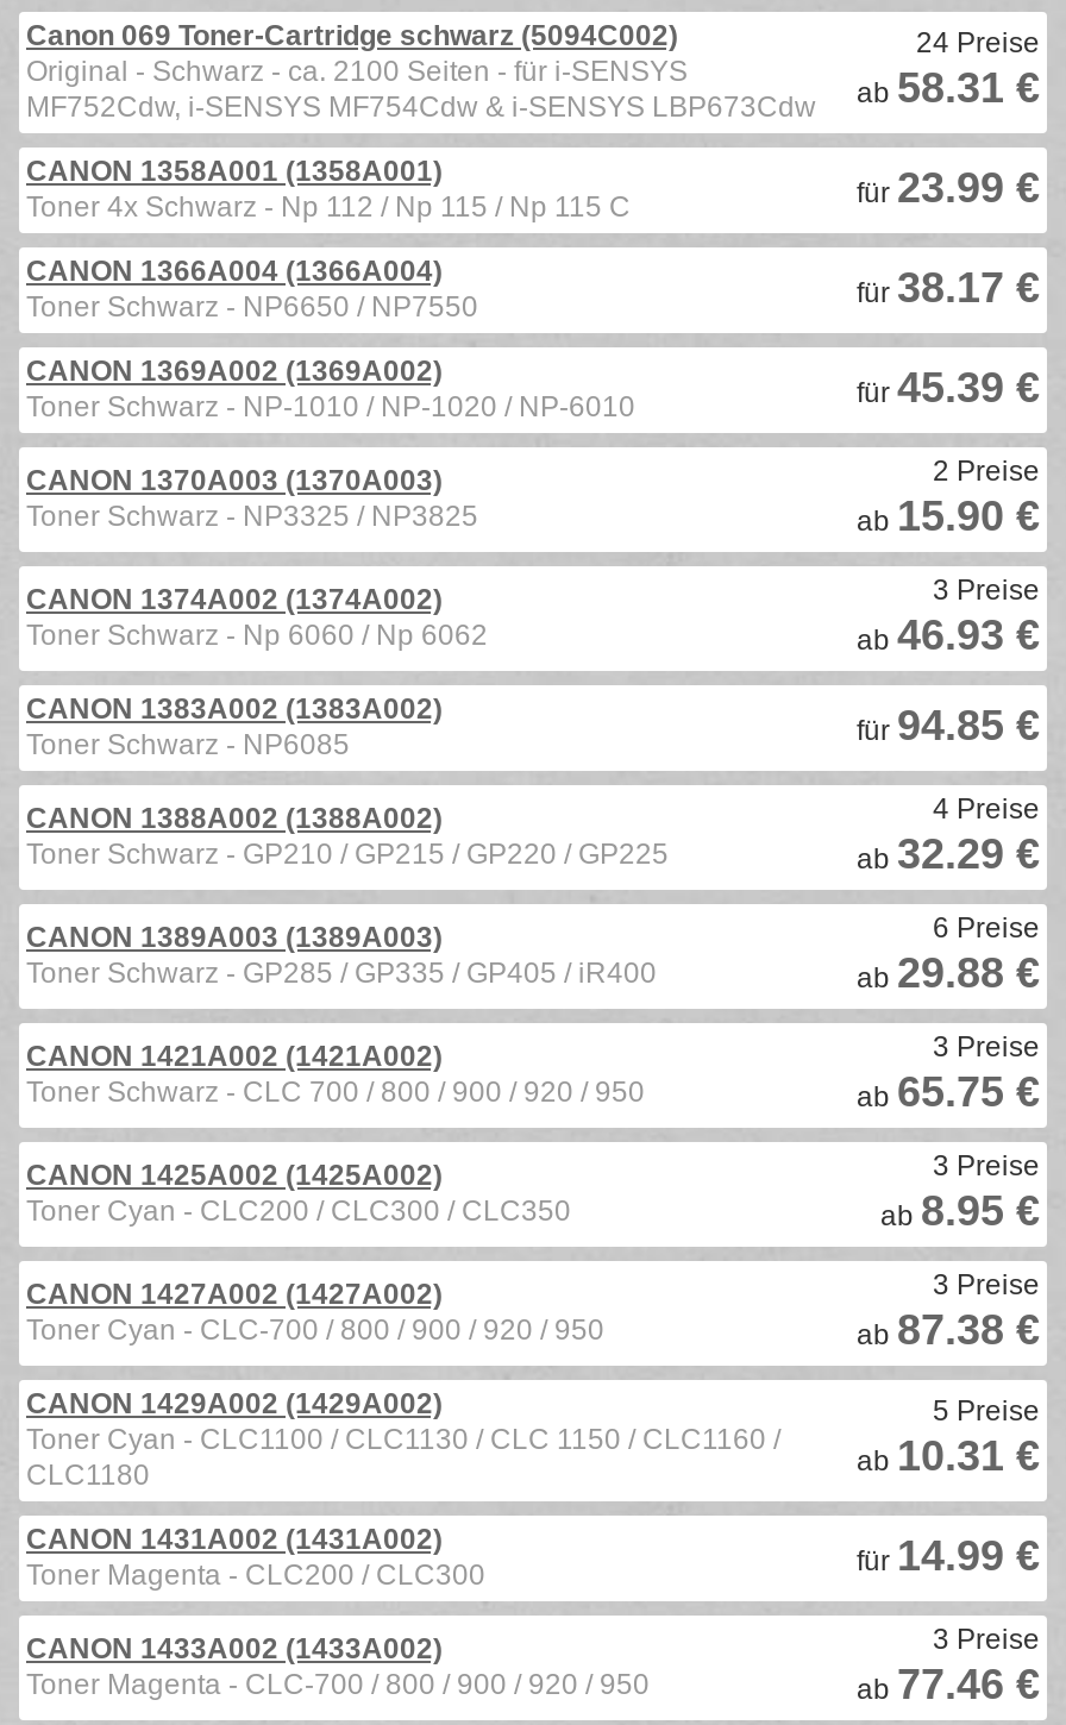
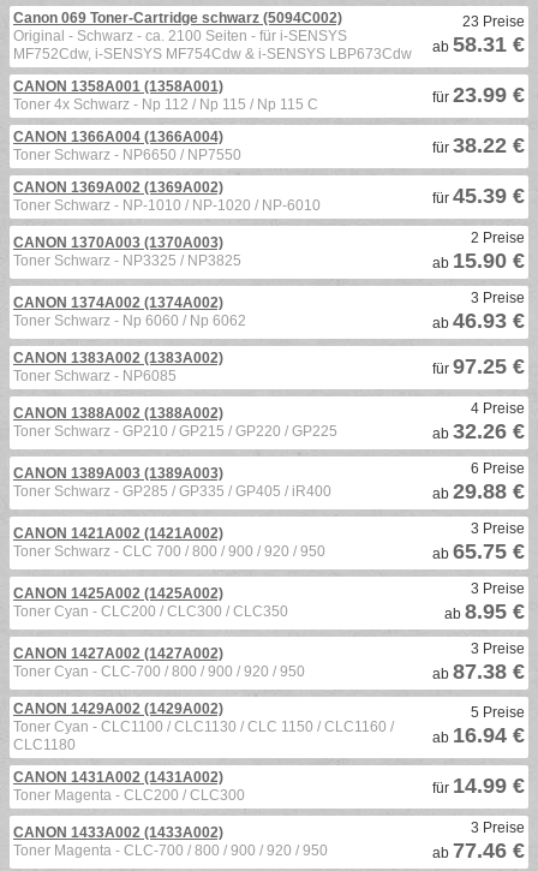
[916,26,1040,59] 24 Preise -> [462,13,525,30] 23 Preise
[857,264,1040,312] für 38.17 € -> [432,133,525,157] für 38.22 €
[857,702,1040,749] für 94.85 € -> [432,354,525,378] für 97.25 €
[857,830,1040,878] ab 32.29 € -> [432,419,525,443] ab 32.26 €
[857,1432,1040,1480] ab 10.31 € -> [432,723,525,747] ab 16.94 €

